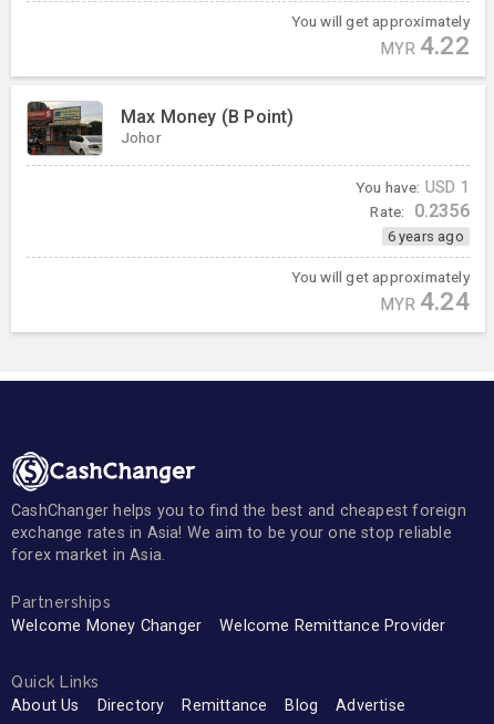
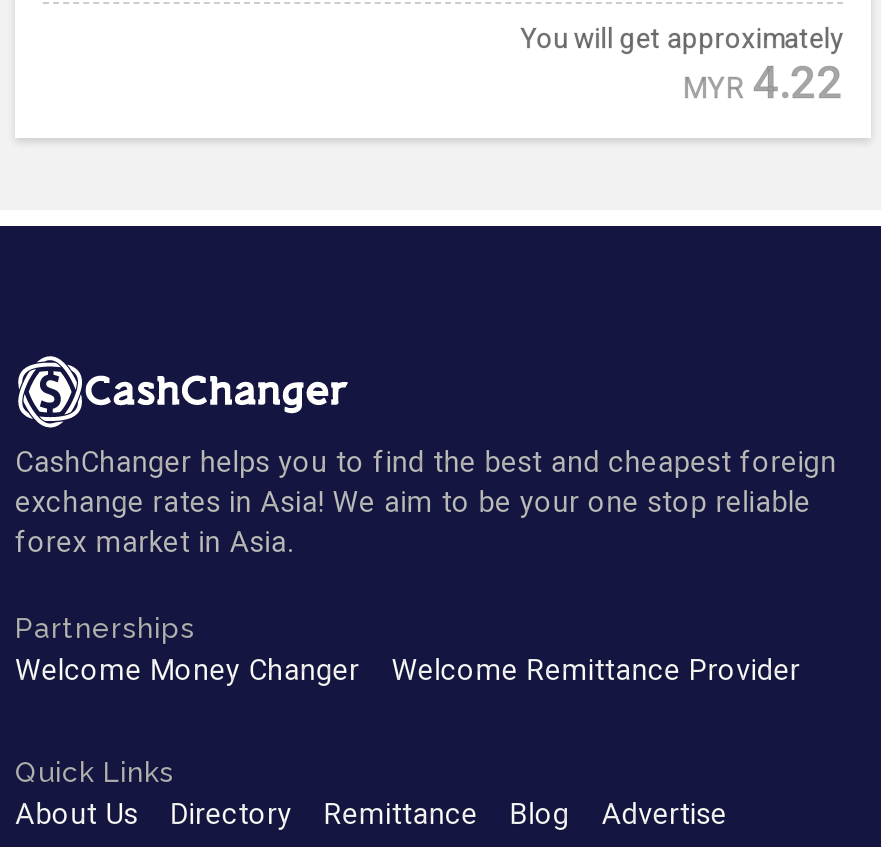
[27,101,469,316] [image] | Max Money (B Point) | Johor | You have: USD 1 | Rate: 0.2356 | 6 years ago | You will get approximately | MYR 4.24 -> none

